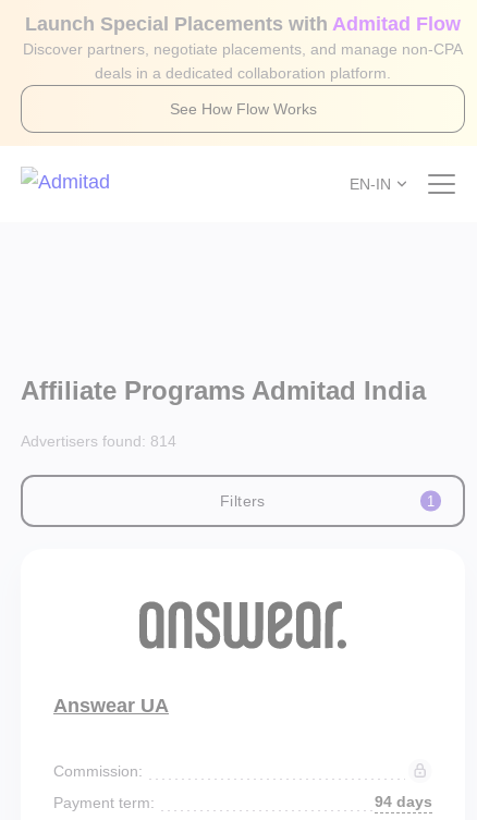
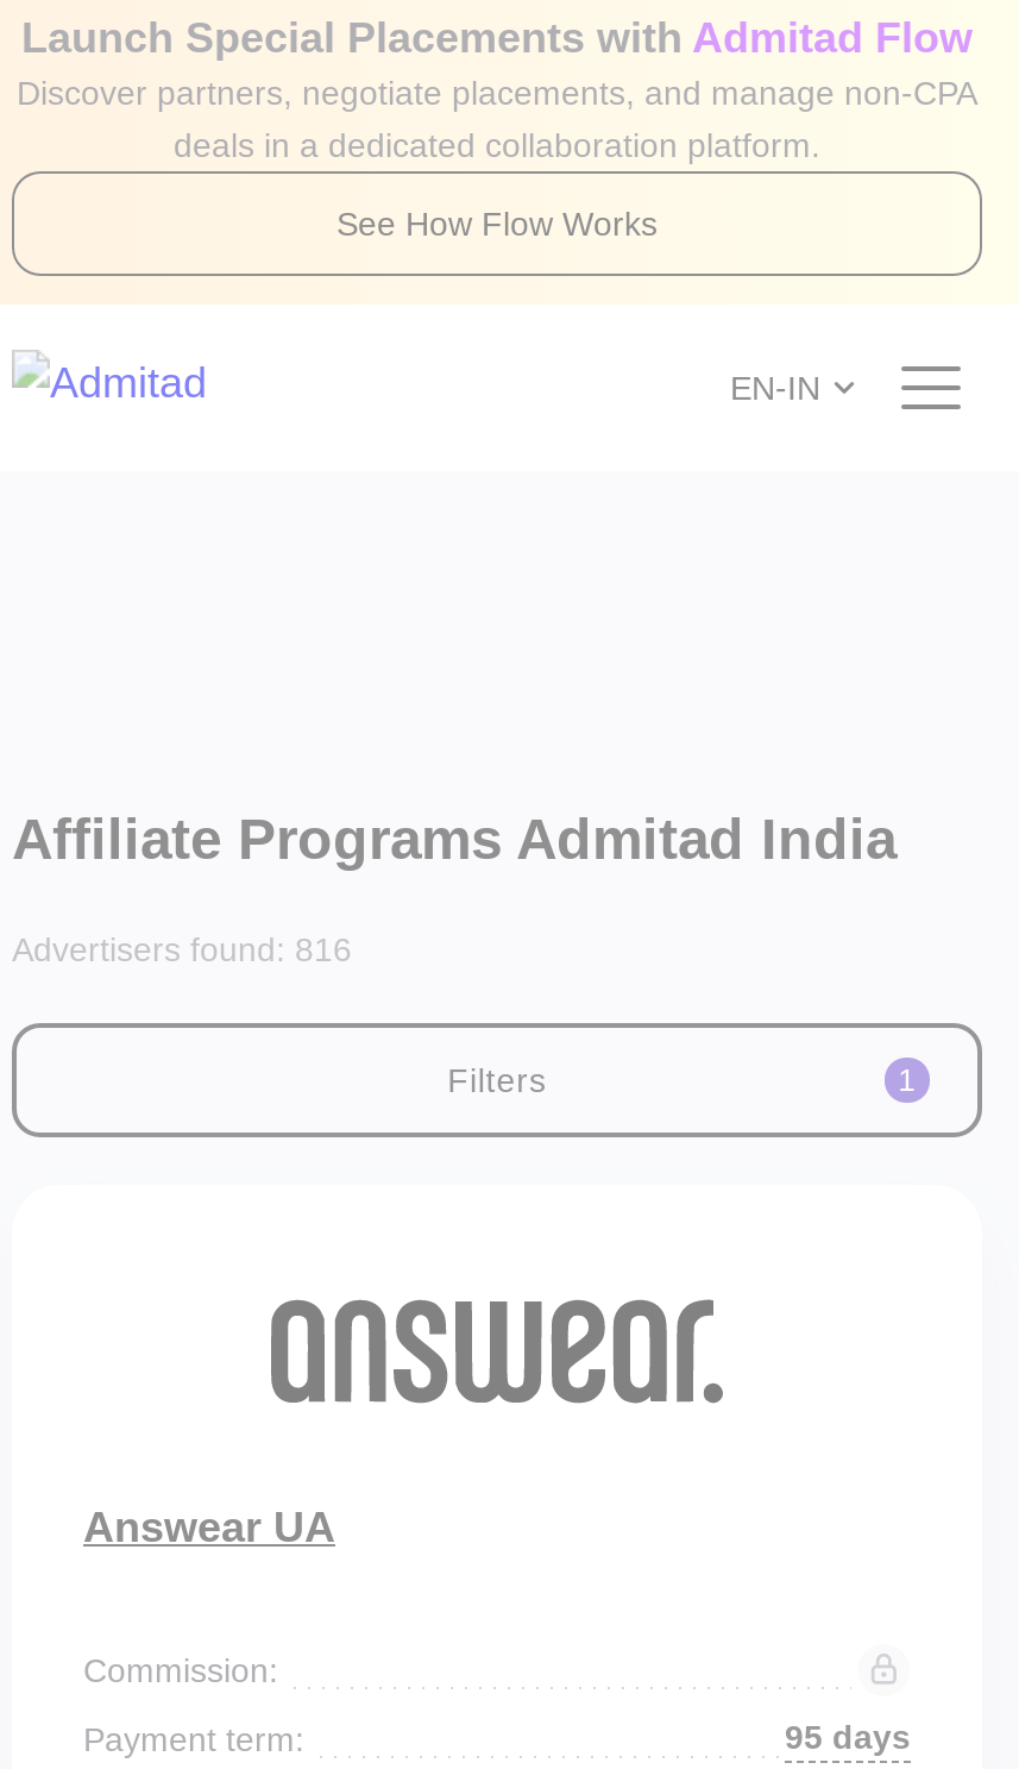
[21,432,176,450] Advertisers found: 814 -> [12,930,352,968] Advertisers found: 816
[375,793,432,810] 94 days -> [785,1718,911,1756] 95 days

